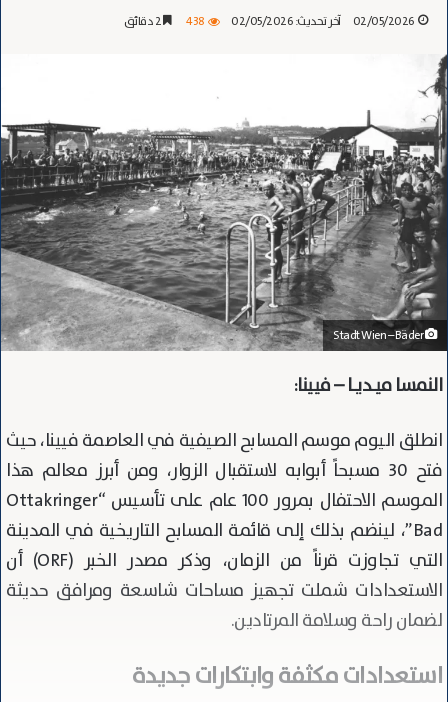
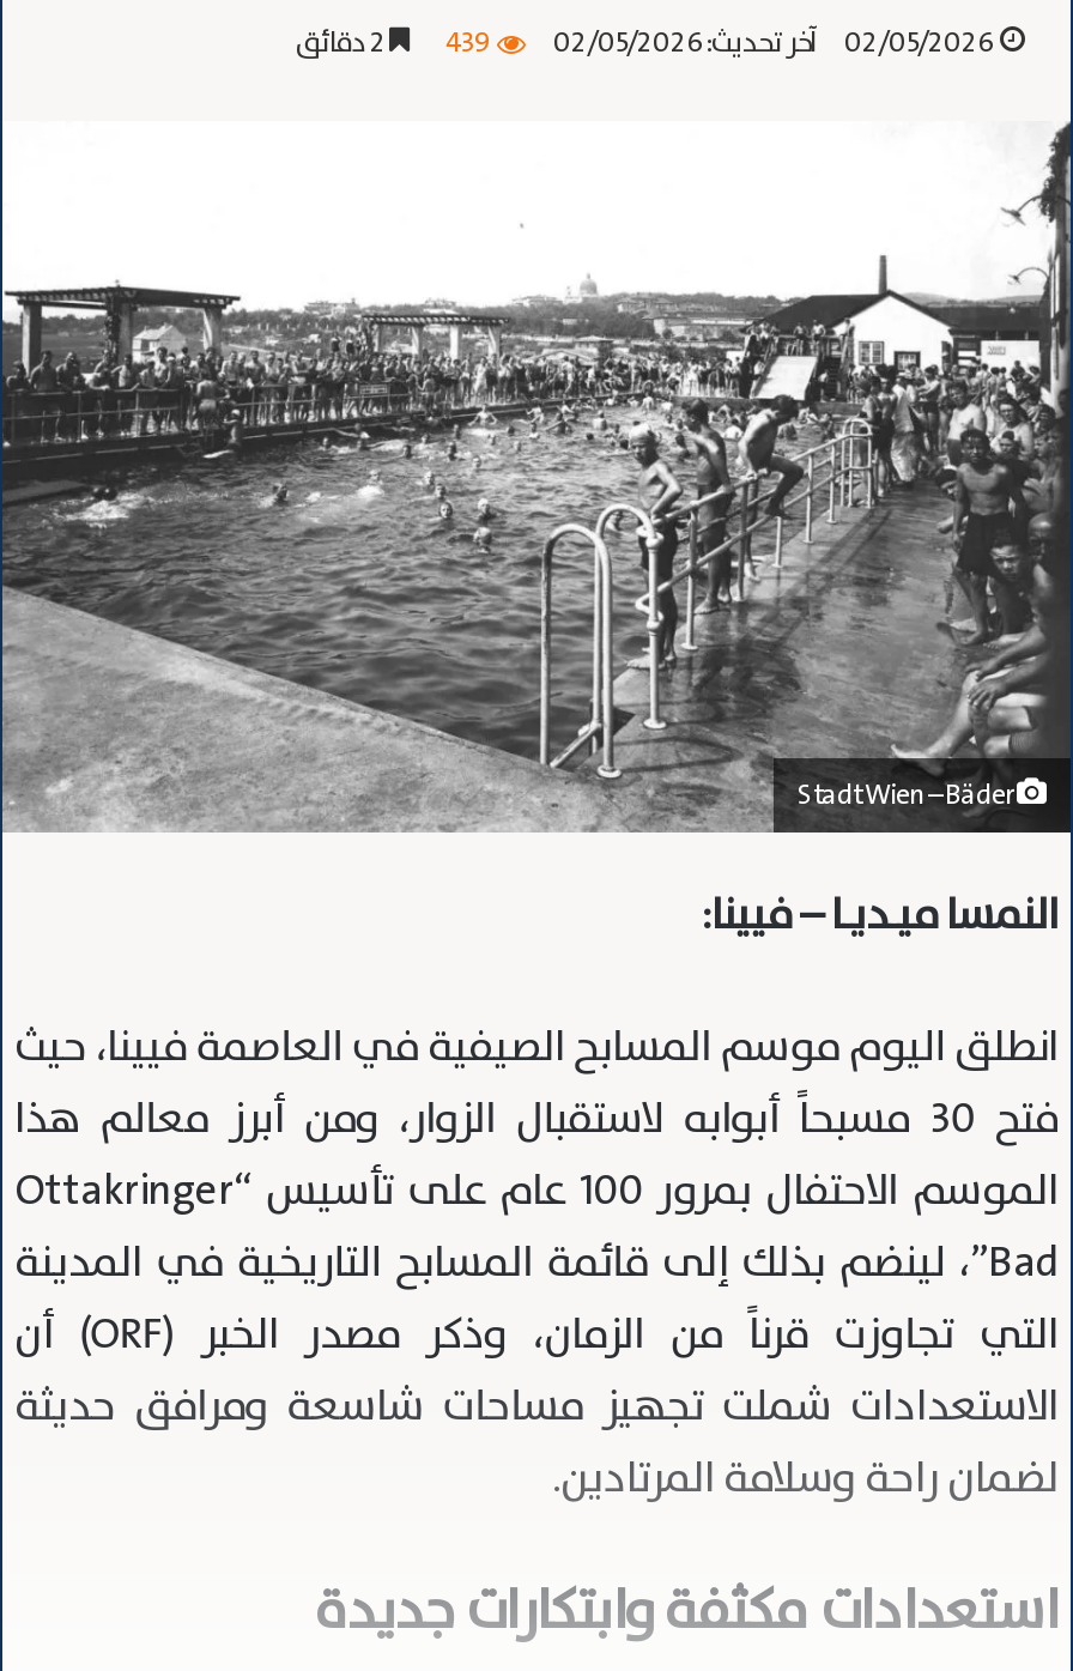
[186,12,204,31] 438 -> [445,20,490,66] 439

